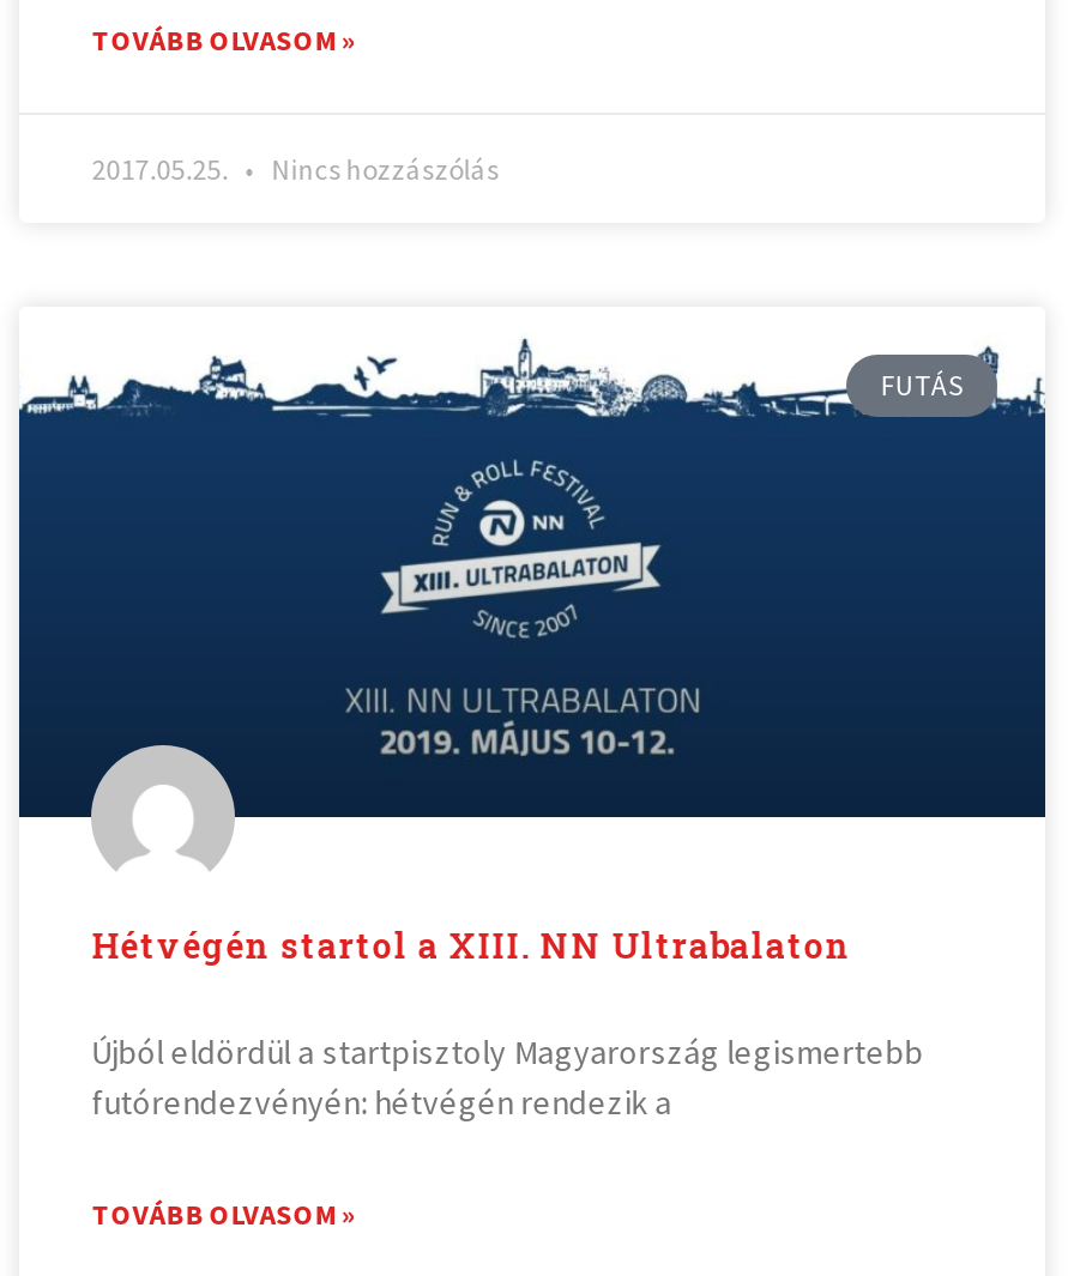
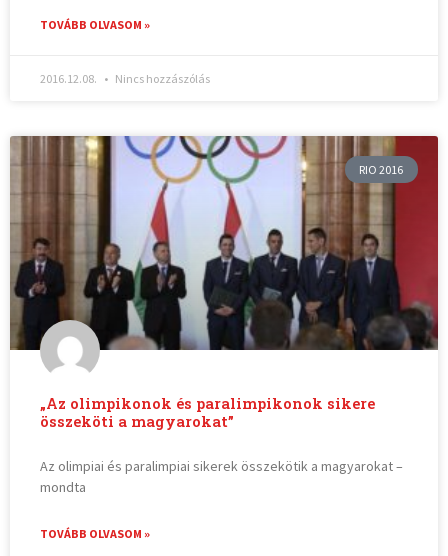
[92,150,499,186] 2017.05.25. Nincs hozzászólás -> [40,71,210,86] 2016.12.08. Nincs hozzászólás
[17,304,1048,820] [image] | FUTÁS -> [9,135,439,351] [image] | RIO 2016
[92,923,852,969] Hétvégén startol a XIII. NN Ultrabalaton -> [40,394,375,431] „Az olimpikonok és paralimpikonok sikere | összeköti a magyarokat”
[92,1031,924,1124] Újból eldördül a startpisztoly Magyarország legismertebb | futórendezvényén: hétvégén rendezik a -> [40,457,403,496] Az olimpiai és paralimpiai sikerek összekötik a magyarokat – | mondta

